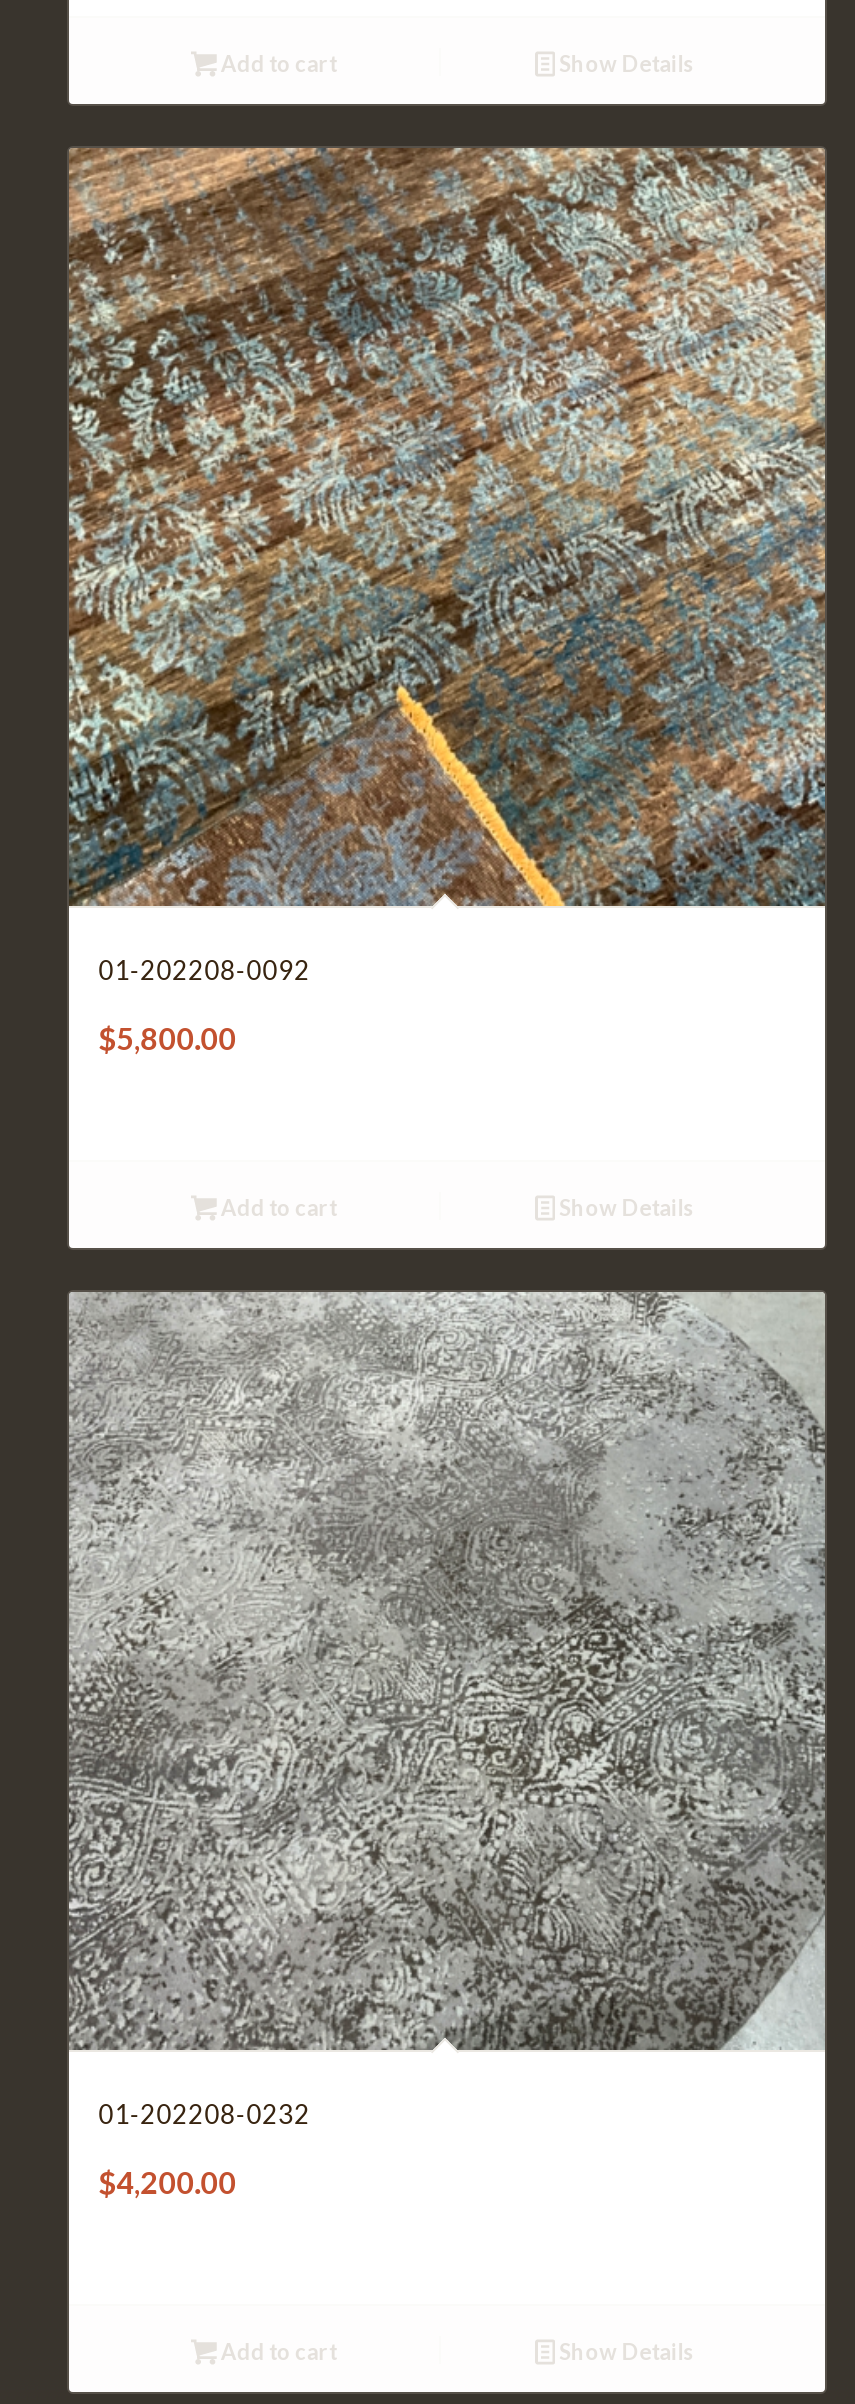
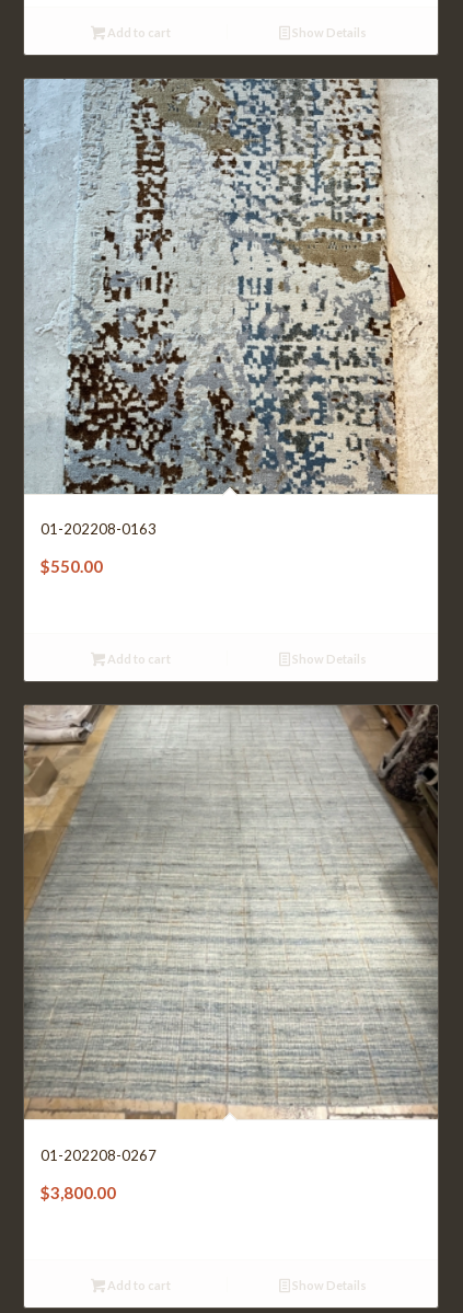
[67,146,827,985] [image] | 01-202208-0092 -> [23,78,439,537] [image] | 01-202208-0163
[98,1019,236,1055] $5,800.00 -> [40,556,102,576] $550.00
[67,1290,827,2129] [image] | 01-202208-0232 -> [24,705,438,1164] [image] | 01-202208-0267
[98,2163,236,2199] $4,200.00 -> [40,1182,116,1202] $3,800.00

